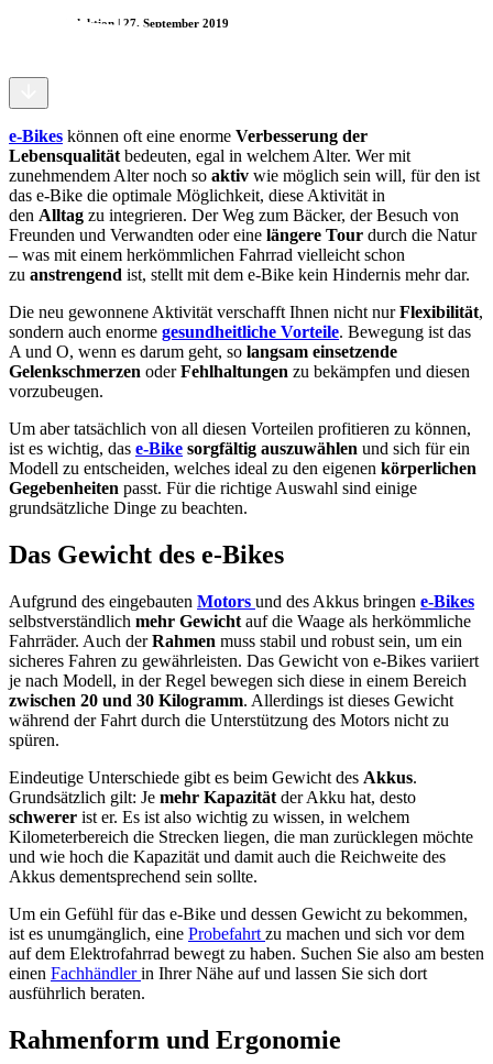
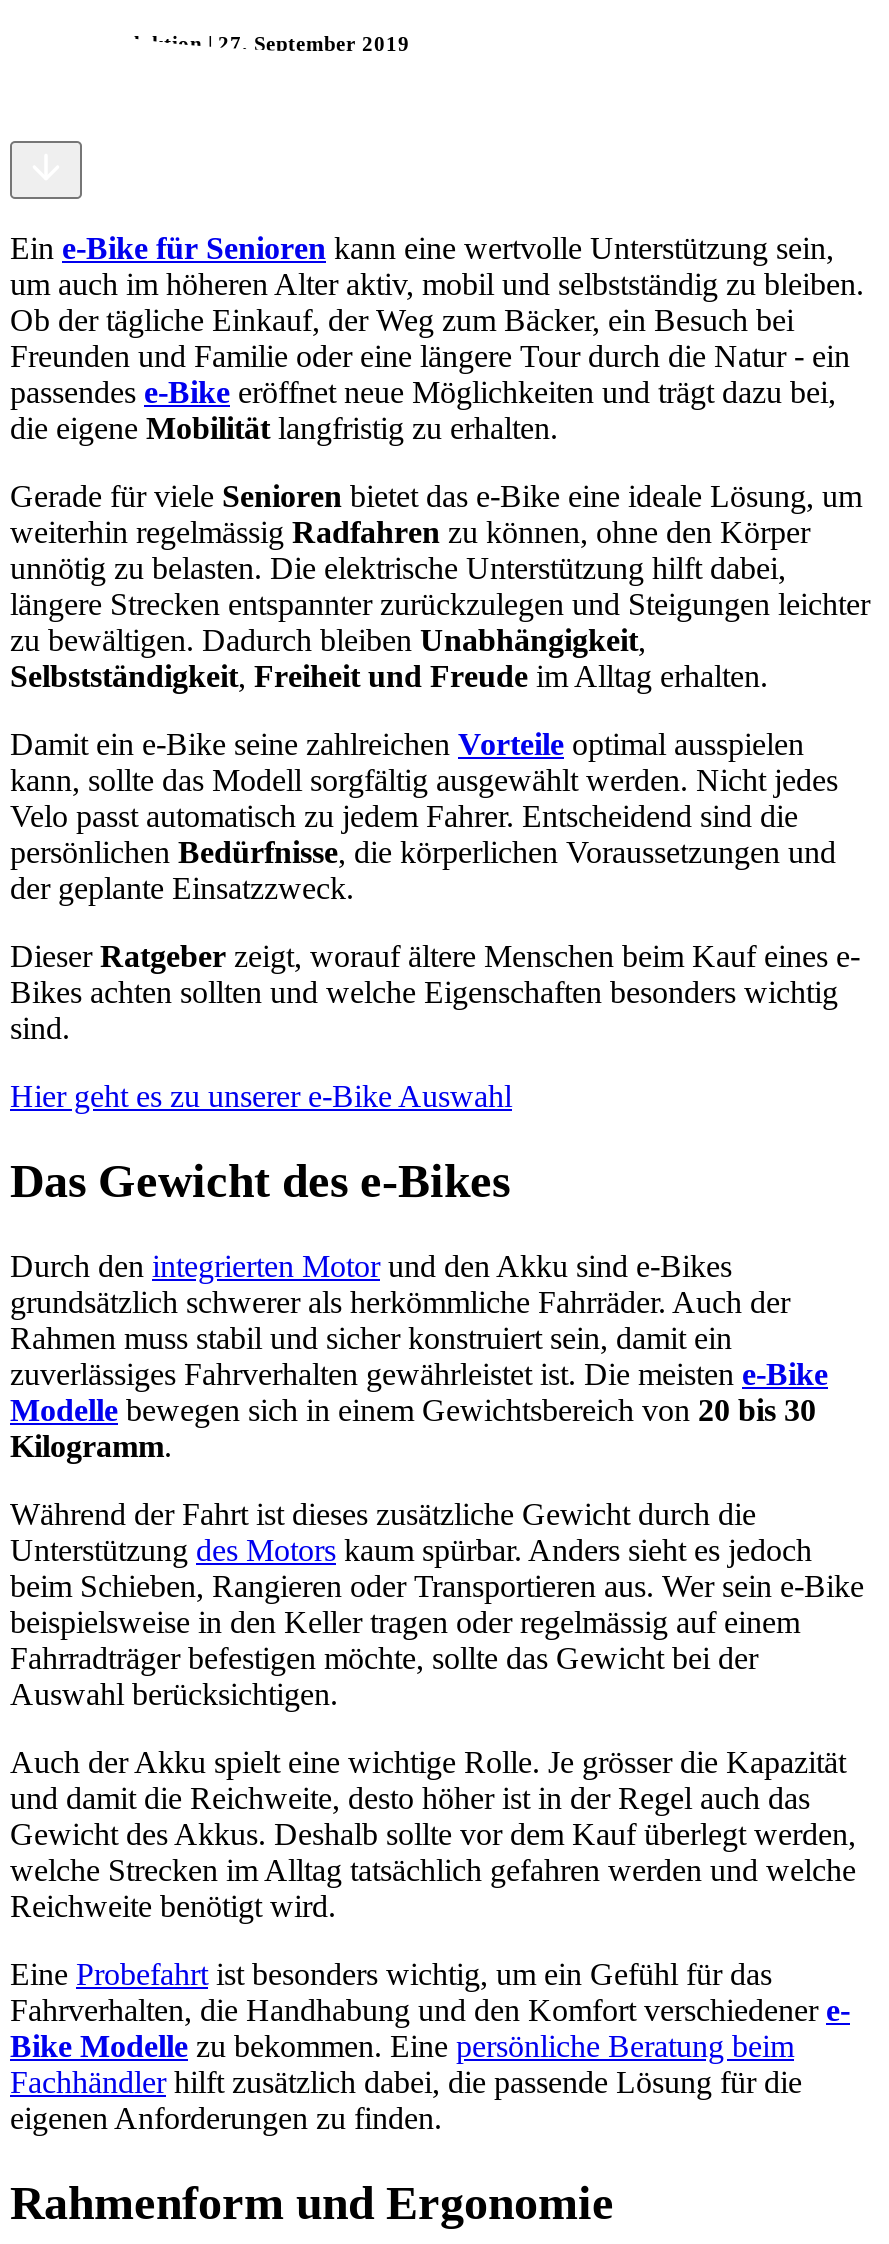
[9,126,483,517] e-Bikes können oft eine enorme Verbesserung der | Lebensqualität bedeuten, egal in welchem Alter. Wer mit | zunehmendem Alter noch soaktiv wie möglich sein will, für den ist | das e-Bike die optimale Möglichkeit, diese Aktivität in | den Alltag zu integrieren. Der Weg zum Bäcker, der Besuch von | Freunden und Verwandten oder eine längere Tour durch die Natur | – was mit einem herkömmlichen Fahrrad vielleicht schon | zu anstrengend ist, stellt mit dem e-Bike kein Hindernis mehr dar. | Die neu gewonnene Aktivität verschafft Ihnen nicht nur Flexibilität, | sondern auch enorme gesundheitliche Vorteile. Bewegung ist das | A und O, wenn es darum geht, so langsam einsetzende | Gelenkschmerzen oder Fehlhaltungen zu bekämpfen und diesen | vorzubeugen. | Um aber tatsächlich von all diesen Vorteilen profitieren zu können, | ist es wichtig, das e-Bike sorgfältig auszuwählen und sich für ein | Modell zu entscheiden, welches ideal zu den eigenen körperlichen | Gegebenheiten passt. Für die richtige Auswahl sind einige | grundsätzliche Dinge zu beachten. -> [10,231,870,1113] Ein e-Bike für Senioren kann eine wertvolle Unterstützung sein, | um auch im höheren Alter aktiv, mobil und selbstständig zu bleiben. | Ob der tägliche Einkauf, der Weg zum Bäcker, ein Besuch bei | Freunden und Familie oder eine längere Tour durch die Natur - ein | passendes e-Bike eröffnet neue Möglichkeiten und trägt dazu bei, | die eigene Mobilität langfristig zu erhalten. | Gerade für viele Senioren bietet das e-Bike eine ideale Lösung, um | weiterhin regelmässig Radfahren zu können, ohne den Körper | unnötig zu belasten. Die elektrische Unterstützung hilft dabei, | längere Strecken entspannter zurückzulegen und Steigungen leichter | zu bewältigen. Dadurch bleiben Unabhängigkeit, | Selbstständigkeit, Freiheit und Freude im Alltag erhalten. | Damit ein e-Bike seine zahlreichen Vorteile optimal ausspielen | kann, sollte das Modell sorgfältig ausgewählt werden. Nicht jedes | Velo passt automatisch zu jedem Fahrer. Entscheidend sind die | persönlichen Bedürfnisse, die körperlichen Voraussetzungen und | der geplante Einsatzzweck. | Dieser Ratgeber zeigt, worauf ältere Menschen beim Kauf eines e- | Bikes achten sollten und welche Eigenschaften besonders wichtig | sind. | Hier geht es zu unserer e-Bike Auswahl
[9,592,484,1002] Aufgrund des eingebauten Motors und des Akkus bringen e-Bikes | selbstverständlichmehr Gewicht auf die Waage als herkömmliche | Fahrräder. Auch der Rahmen muss stabil und robust sein, um ein | sicheres Fahren zu gewährleisten. Das Gewicht von e-Bikes variiert | je nach Modell, in der Regel bewegen sich diese in einem Bereich | zwischen 20 und 30 Kilogramm. Allerdings ist dieses Gewicht | während der Fahrt durch die Unterstützung des Motors nicht zu | spüren. | Eindeutige Unterschiede gibt es beim Gewicht des Akkus. | Grundsätzlich gilt: Je mehr Kapazität der Akku hat, desto | schwerer ist er. Es ist also wichtig zu wissen, in welchem | Kilometerbereich die Strecken liegen, die man zurücklegen möchte | und wie hoch die Kapazität und damit auch die Reichweite des | Akkus dementsprechend sein sollte. | Um ein Gefühl für das e-Bike und dessen Gewicht zu bekommen, | ist es unumgänglich, eine Probefahrt zu machen und sich vor dem | auf dem Elektrofahrrad bewegt zu haben. Suchen Sie also am besten | einen Fachhändler in Ihrer Nähe auf und lassen Sie sich dort | ausführlich beraten. -> [10,1248,864,2134] Durch den integrierten Motor und den Akku sind e-Bikes | grundsätzlich schwerer als herkömmliche Fahrräder. Auch der | Rahmen muss stabil und sicher konstruiert sein, damit ein | zuverlässiges Fahrverhalten gewährleistet ist. Die meisten e-Bike | Modelle bewegen sich in einem Gewichtsbereich von 20 bis 30 | Kilogramm. | Während der Fahrt ist dieses zusätzliche Gewicht durch die | Unterstützung des Motors kaum spürbar. Anders sieht es jedoch | beim Schieben, Rangieren oder Transportieren aus. Wer sein e-Bike | beispielsweise in den Keller tragen oder regelmässig auf einem | Fahrradträger befestigen möchte, sollte das Gewicht bei der | Auswahl berücksichtigen. | Auch der Akku spielt eine wichtige Rolle. Je grösser die Kapazität | und damit die Reichweite, desto höher ist in der Regel auch das | Gewicht des Akkus. Deshalb sollte vor dem Kauf überlegt werden, | welche Strecken im Alltag tatsächlich gefahren werden und welche | Reichweite benötigt wird. | Eine Probefahrt ist besonders wichtig, um ein Gefühl für das | Fahrverhalten, die Handhabung und den Komfort verschiedener e- | Bike Modelle zu bekommen. Eine persönliche Beratung beim | Fachhändler hilft zusätzlich dabei, die passende Lösung für die | eigenen Anforderungen zu finden.

